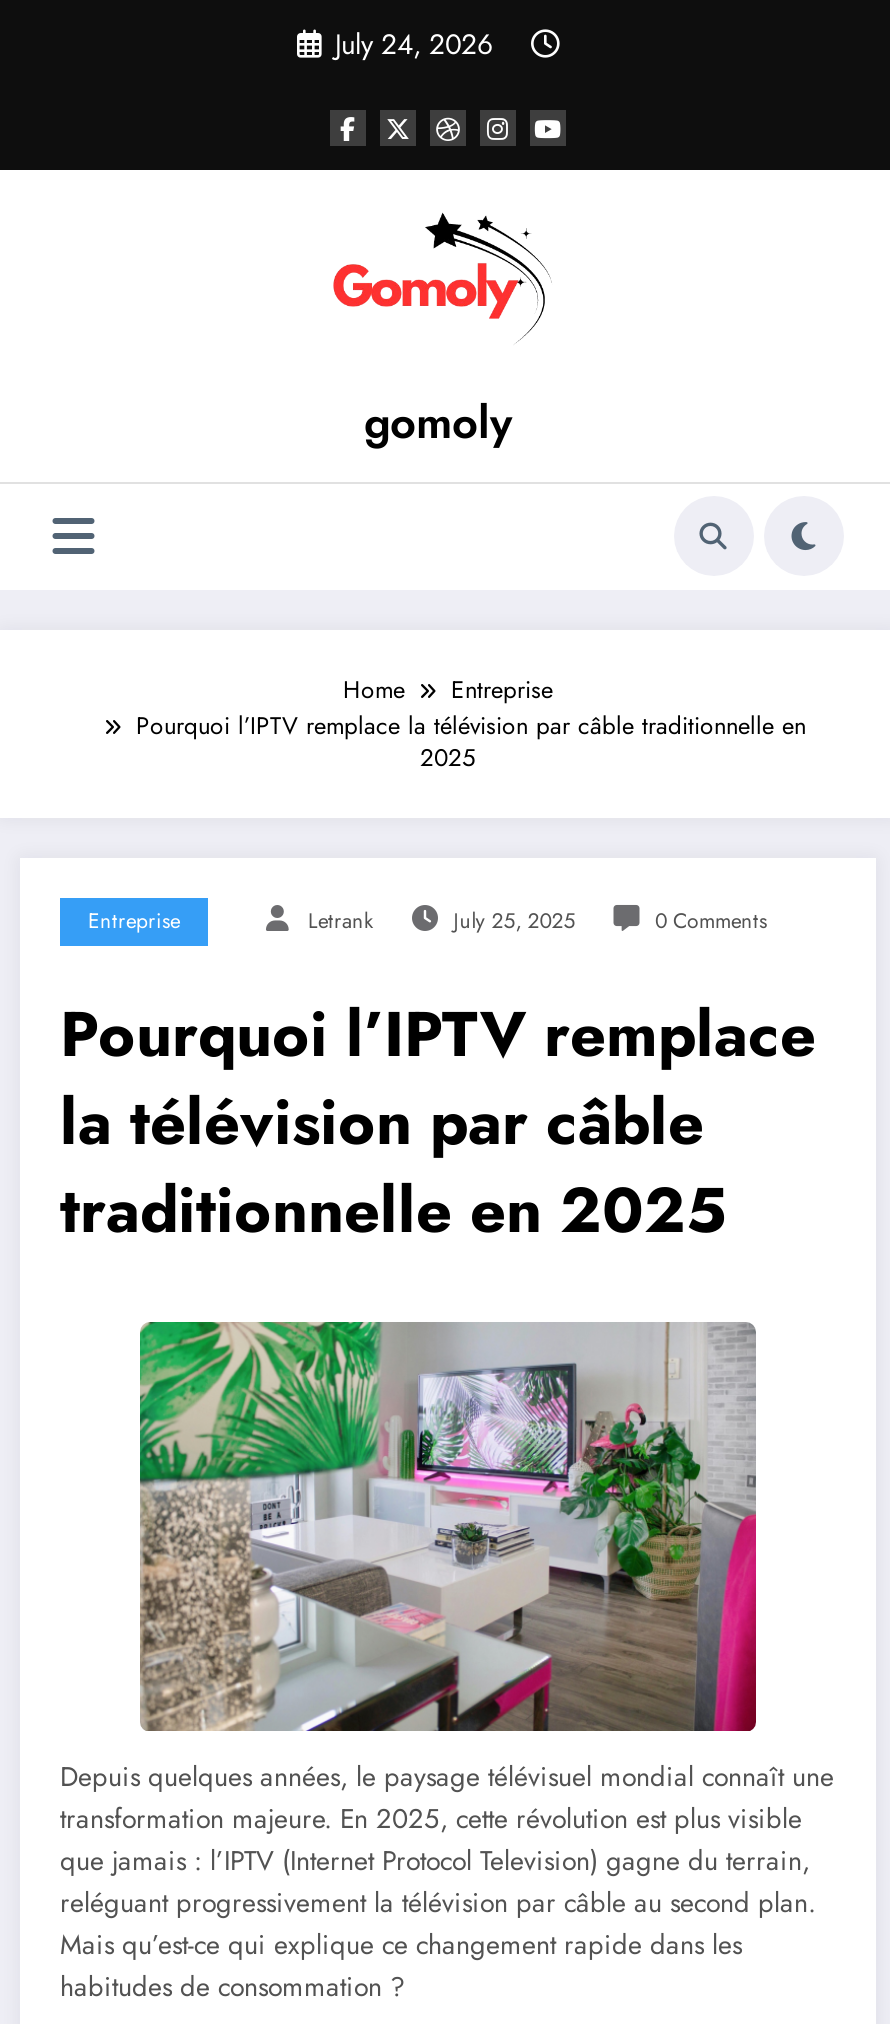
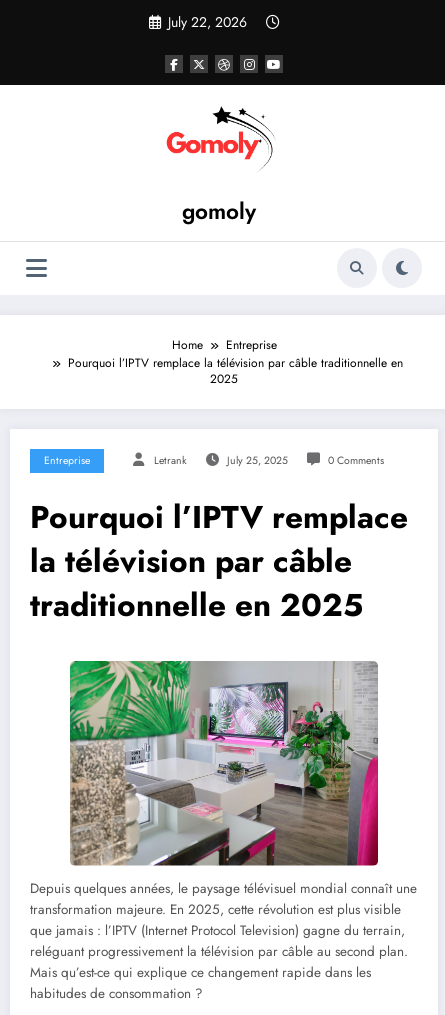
[335,24,493,64] July 24, 2026 -> [167,12,246,32] July 22, 2026

